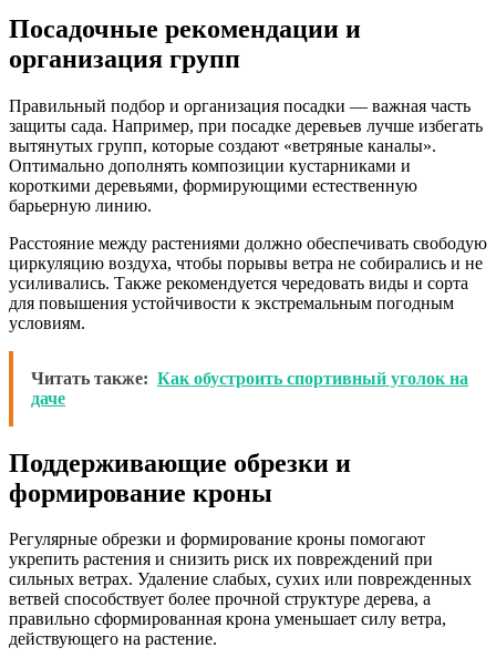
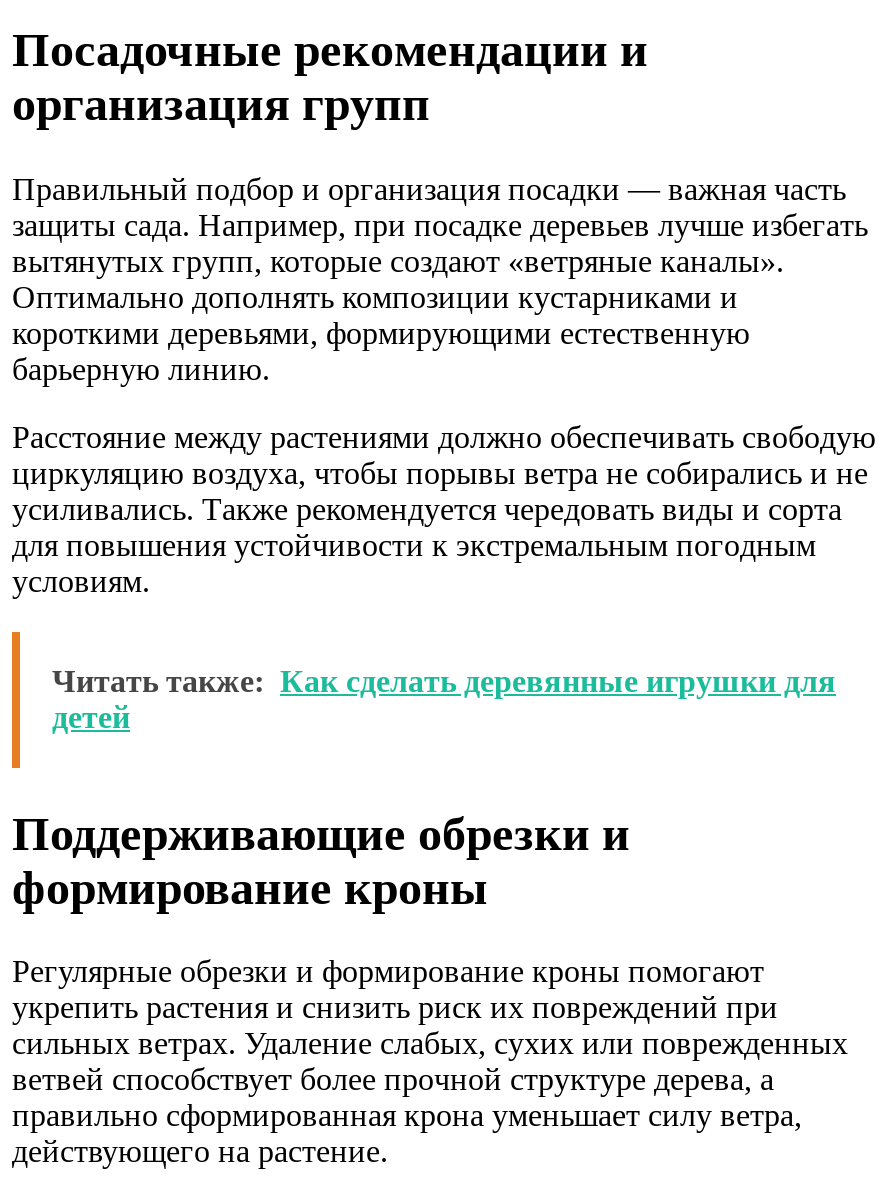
[31,368,468,407] Читать также: Как обустроить спортивный уголок на | даче -> [52,663,836,733] Читать также: Как сделать деревянные игрушки для | детей

